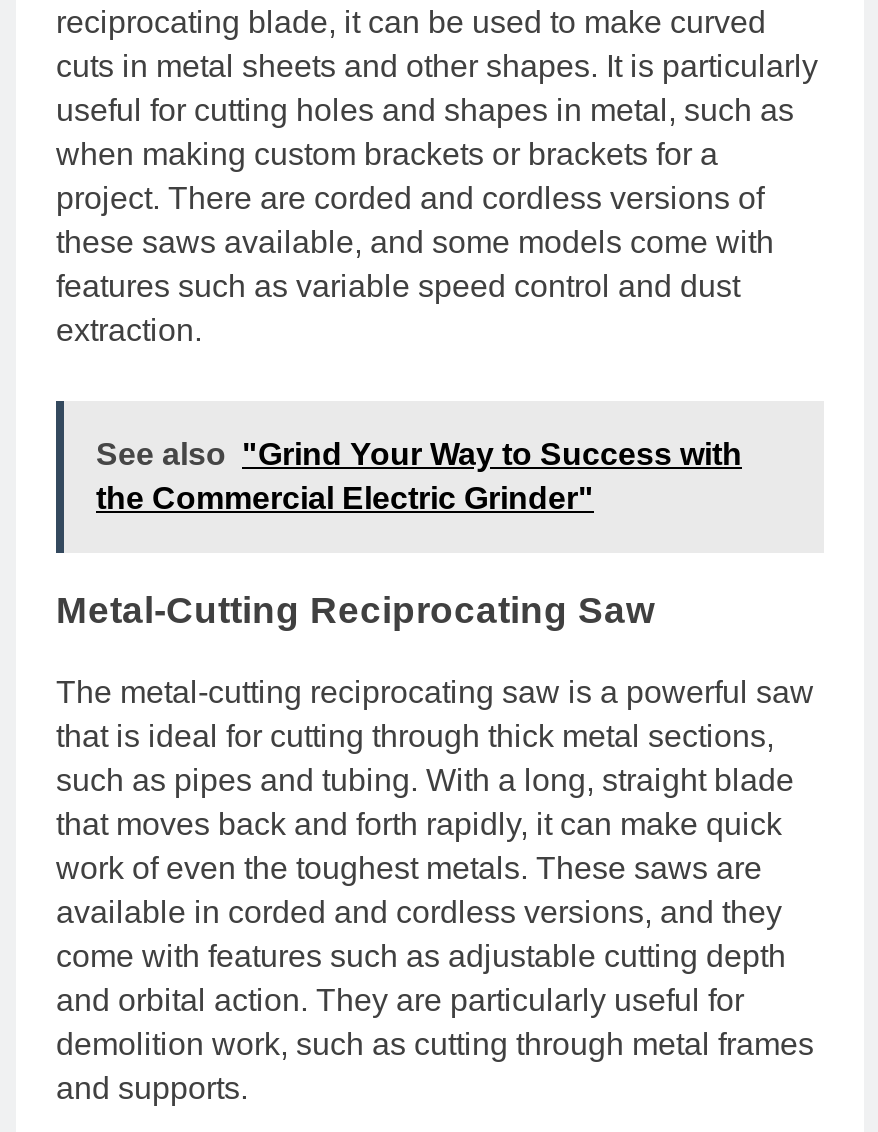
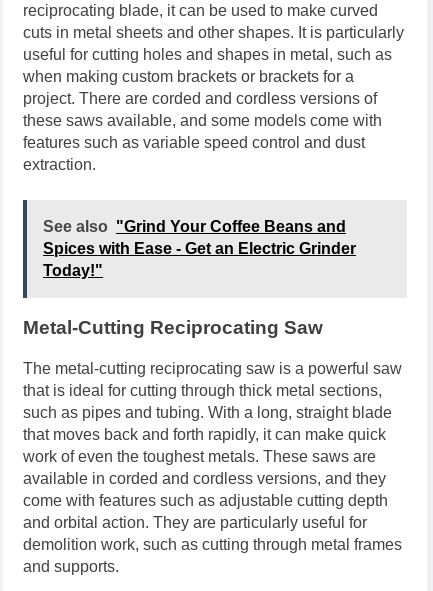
[96,437,742,515] See also "Grind Your Way to Success with | the Commercial Electric Grinder" -> [43,218,356,279] See also "Grind Your Coffee Beans and | Spices with Ease - Get an Electric Grinder | Today!"

